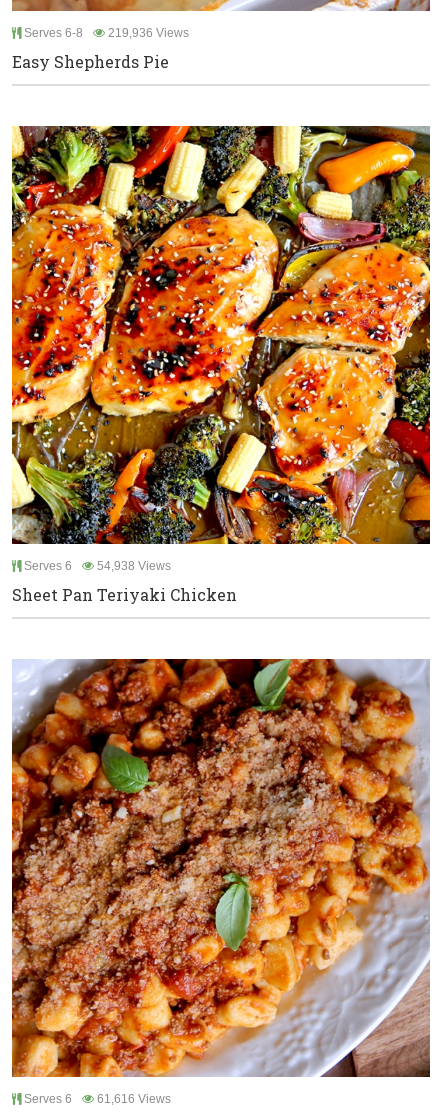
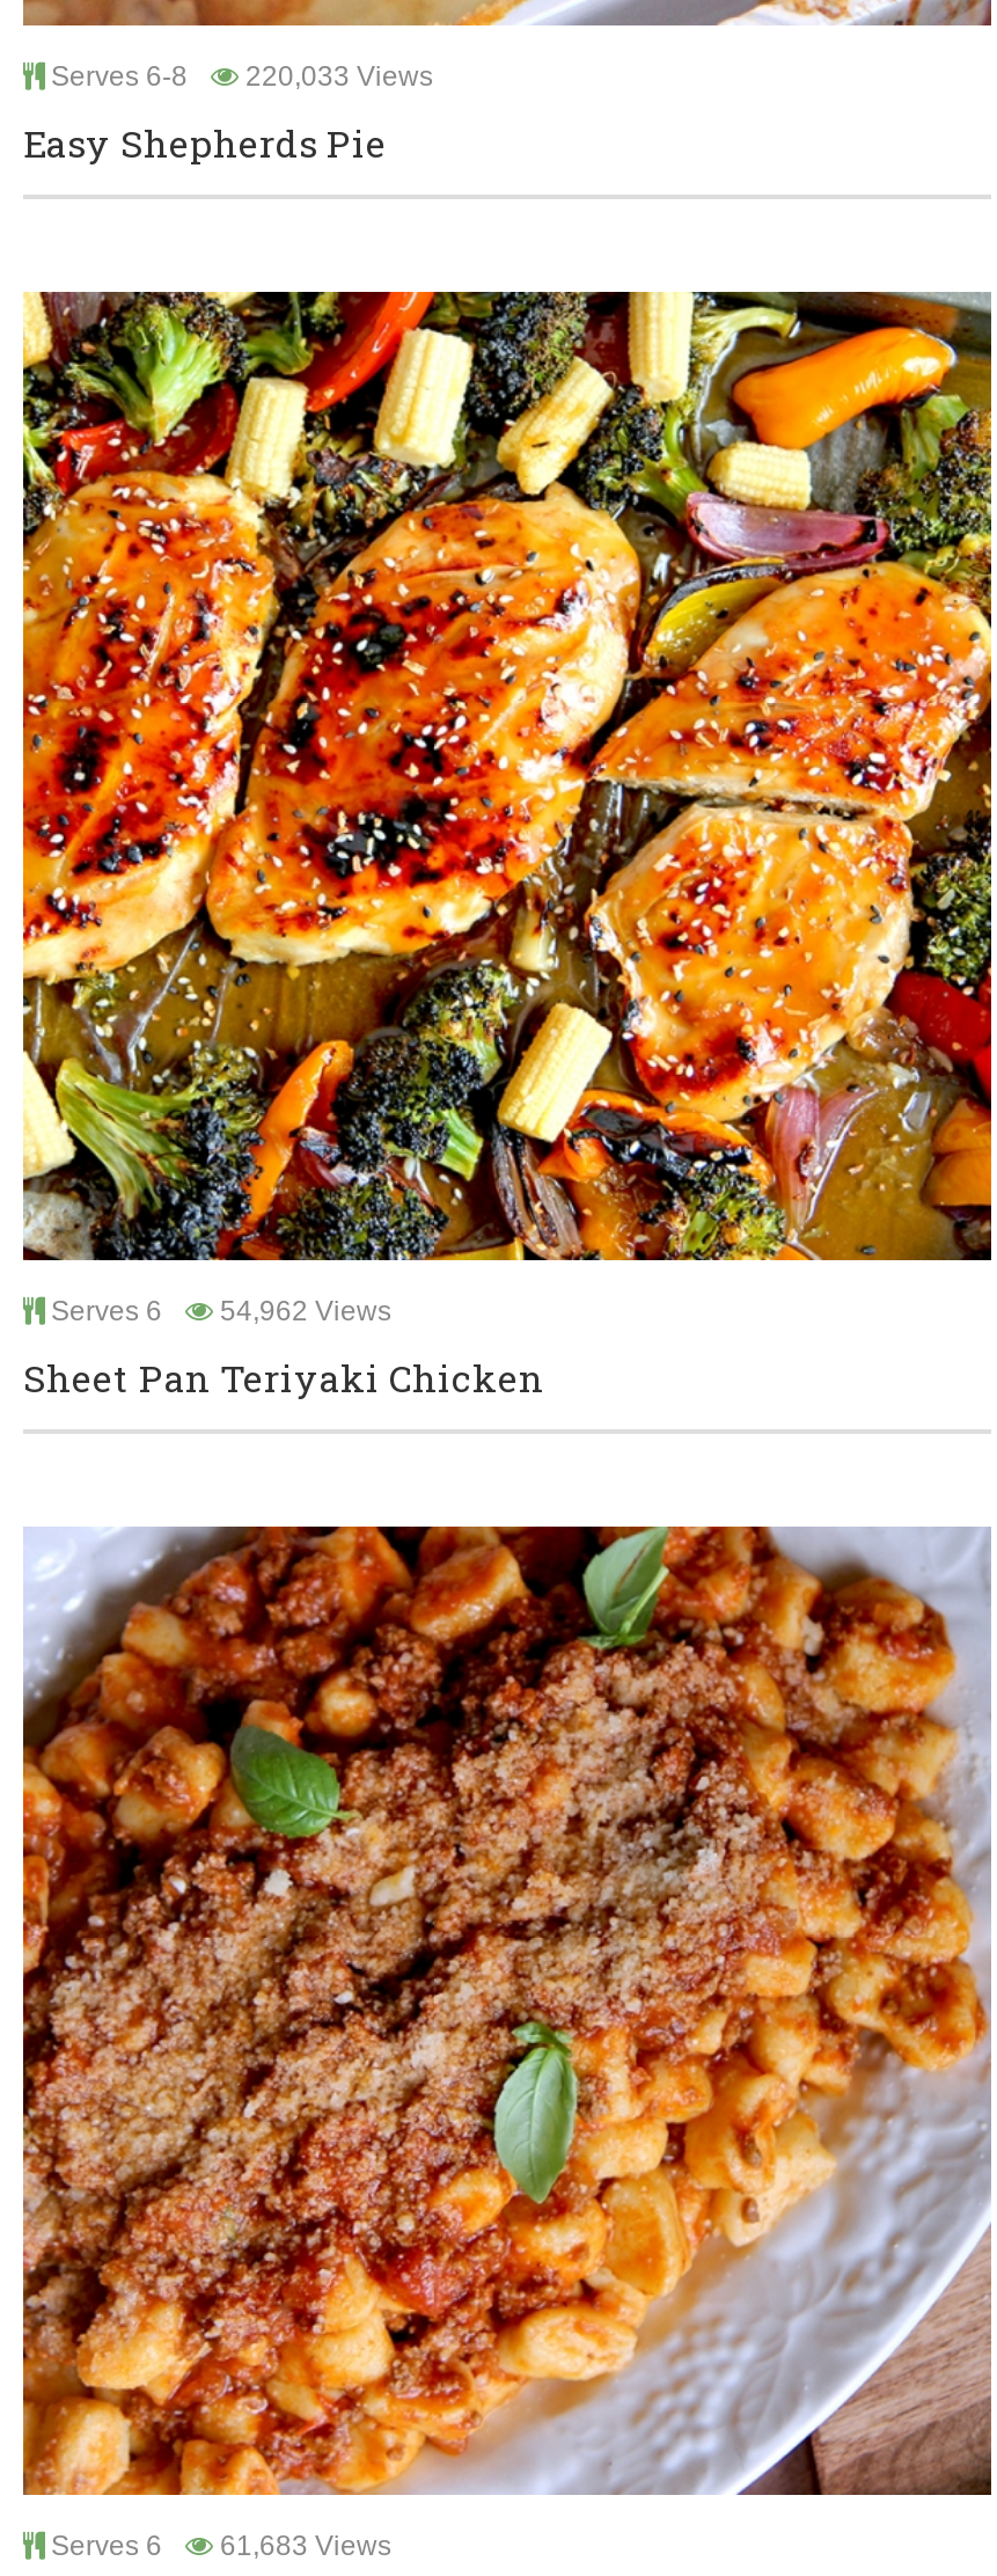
[21,26,189,40] Serves 6-8 219,936 Views -> [44,60,433,93] Serves 6-8 220,033 Views
[21,559,171,573] Serves 6 54,938 Views -> [44,1295,391,1327] Serves 6 54,962 Views
[21,1092,171,1106] Serves 6 61,616 Views -> [44,2530,391,2562] Serves 6 61,683 Views

